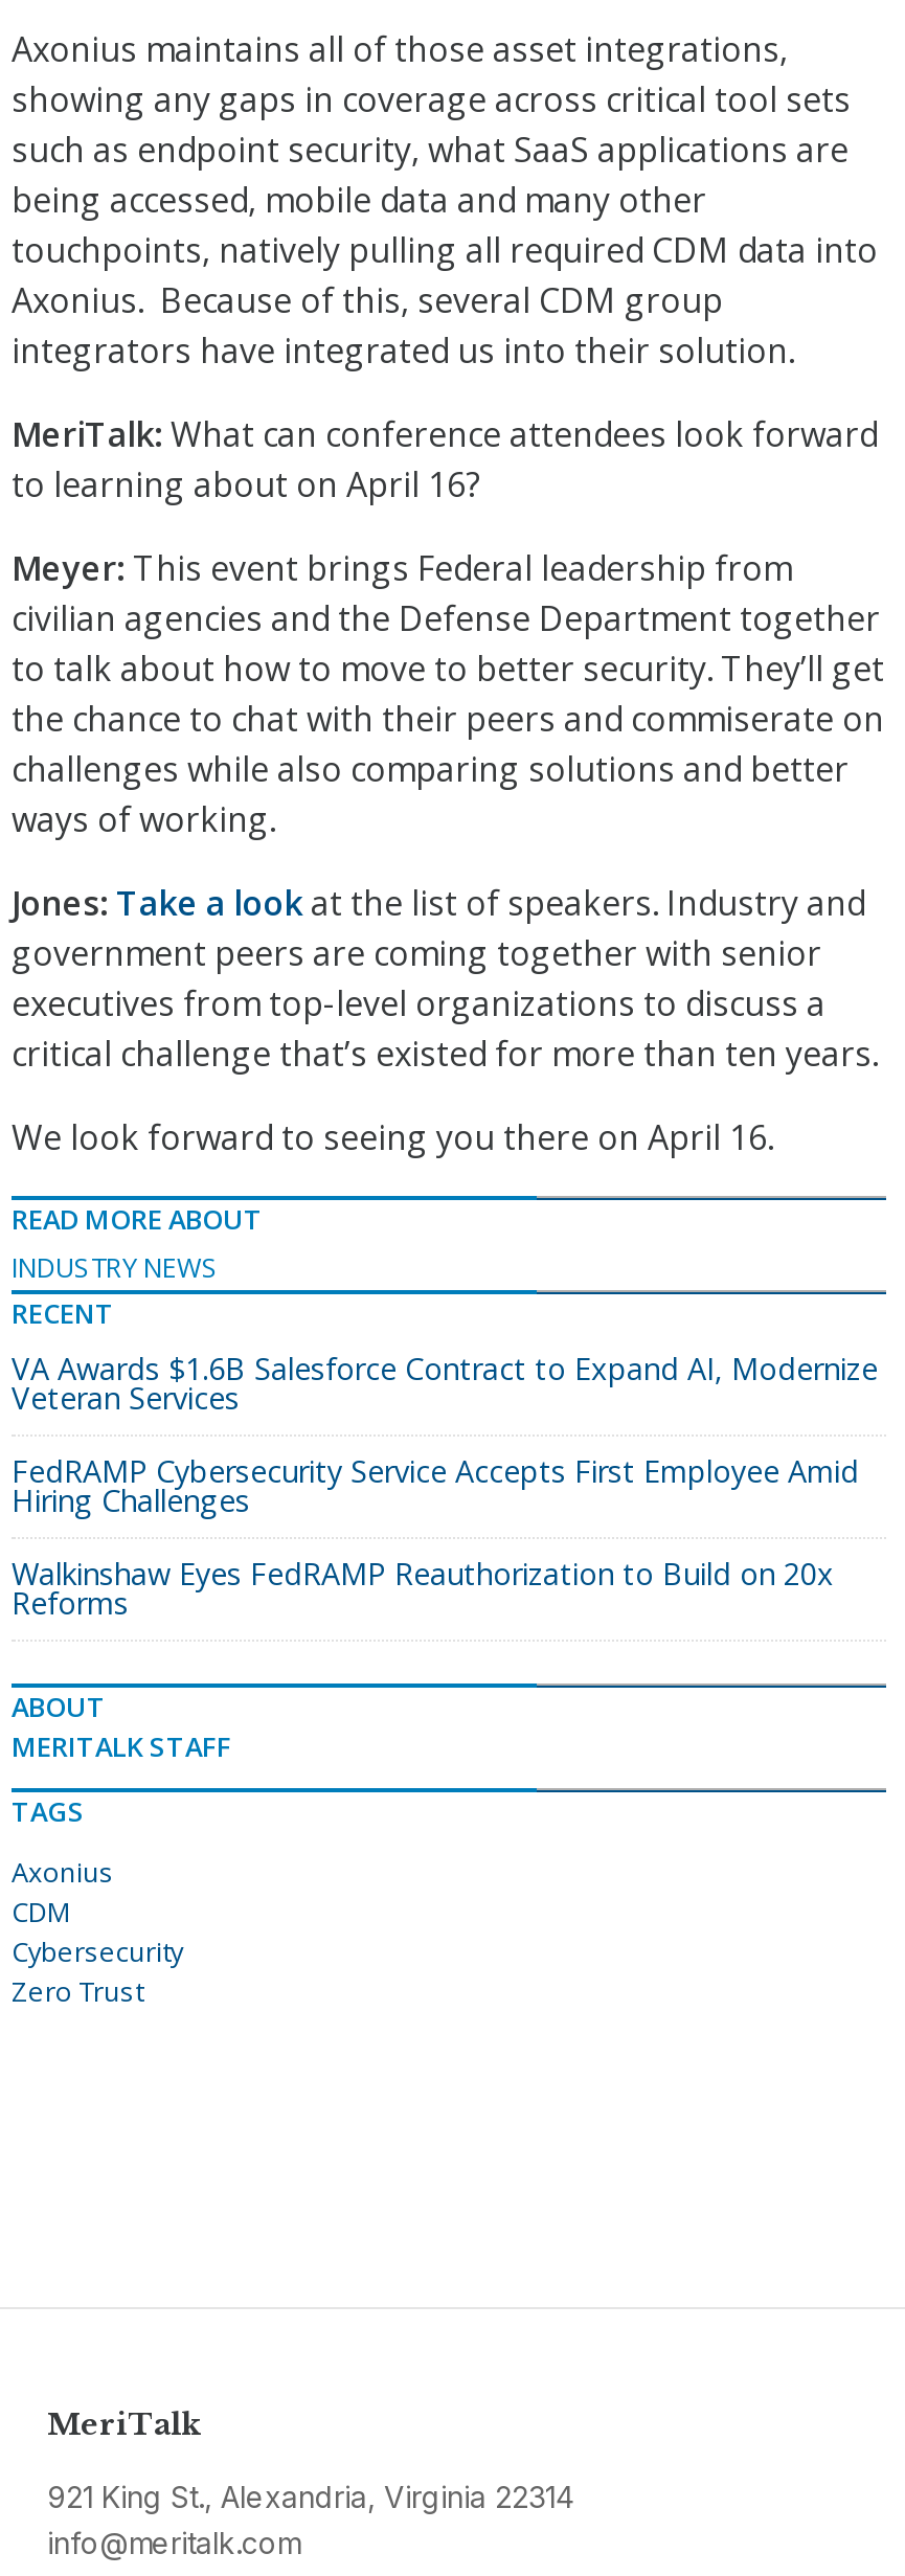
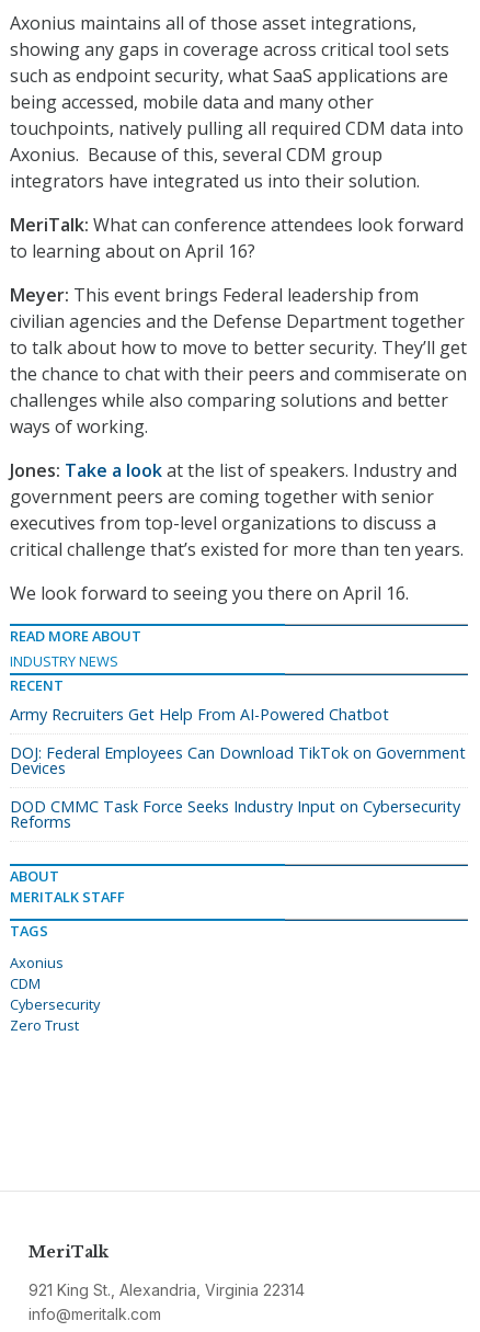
[12,1349,878,1418] VA Awards $1.6B Salesforce Contract to Expand AI, Modernize | Veteran Services -> [10,704,389,725] Army Recruiters Get Help From AI-Powered Chatbot
[12,1451,859,1520] FedRAMP Cybersecurity Service Accepts First Employee Amid | Hiring Challenges -> [10,742,466,778] DOJ: Federal Employees Can Download TikTok on Government | Devices
[12,1554,834,1594] Walkinshaw Eyes FedRAMP Reauthorization to Build on 20x -> [10,796,460,817] DOD CMMC Task Force Seeks Industry Input on Cybersecurity

